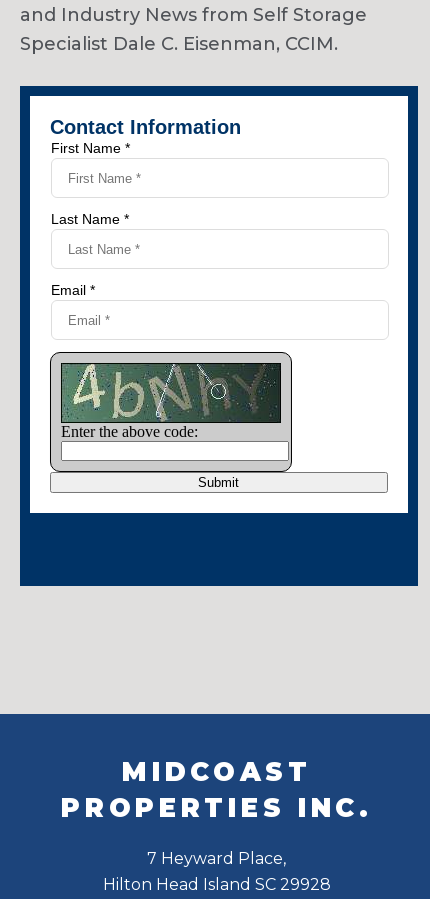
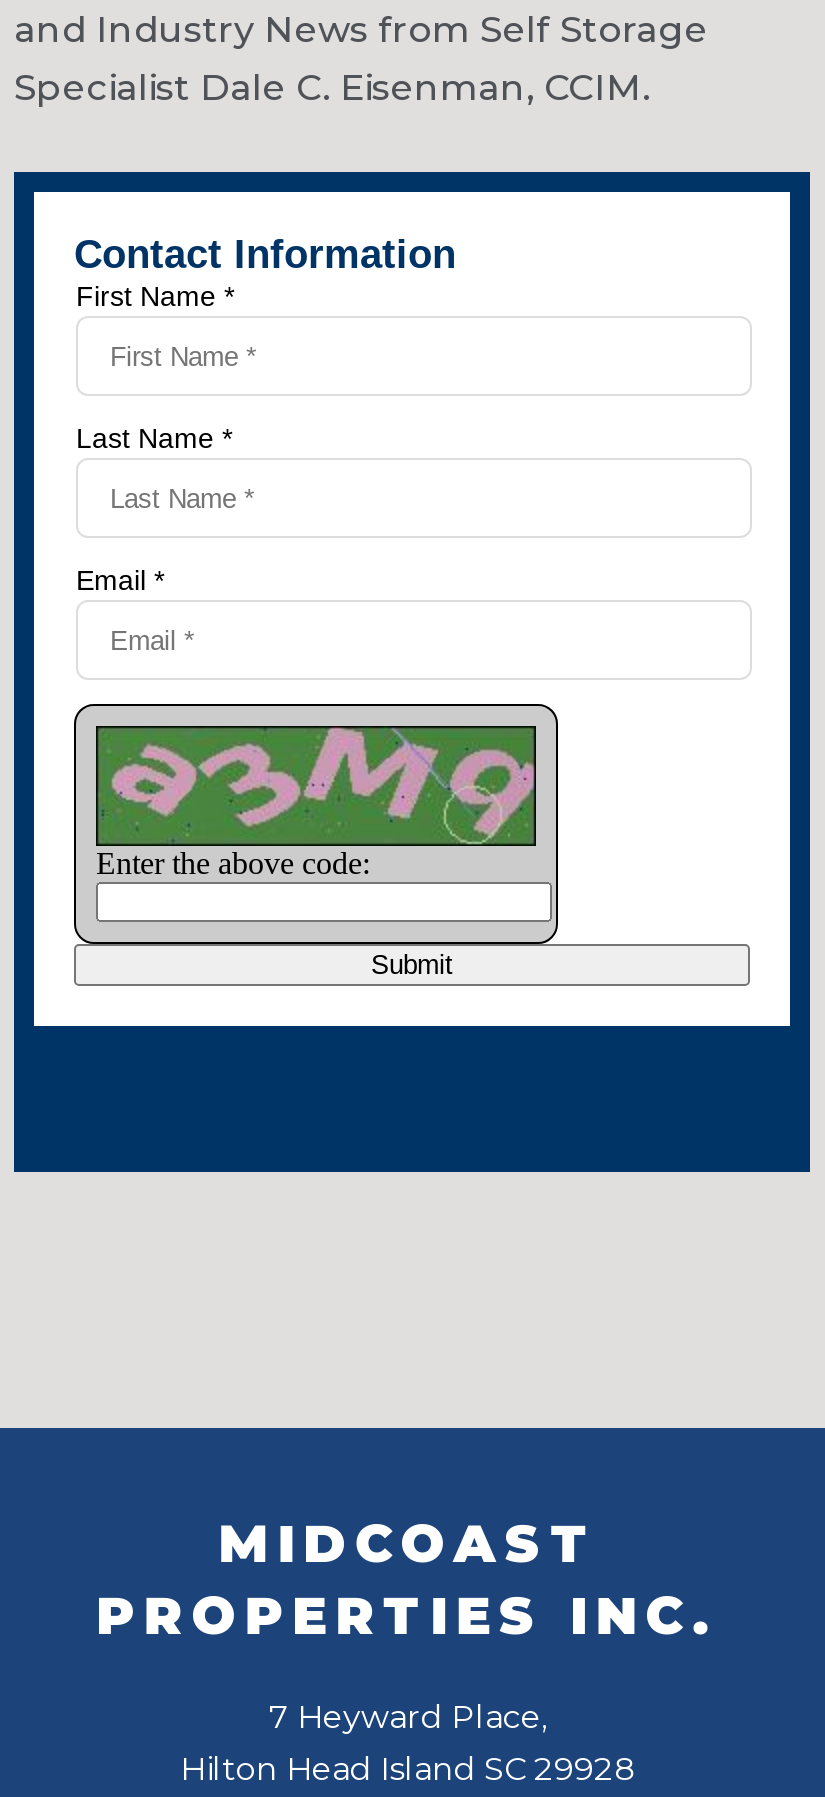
[63,363,281,423] [image] -> [98,726,536,846] [image]

